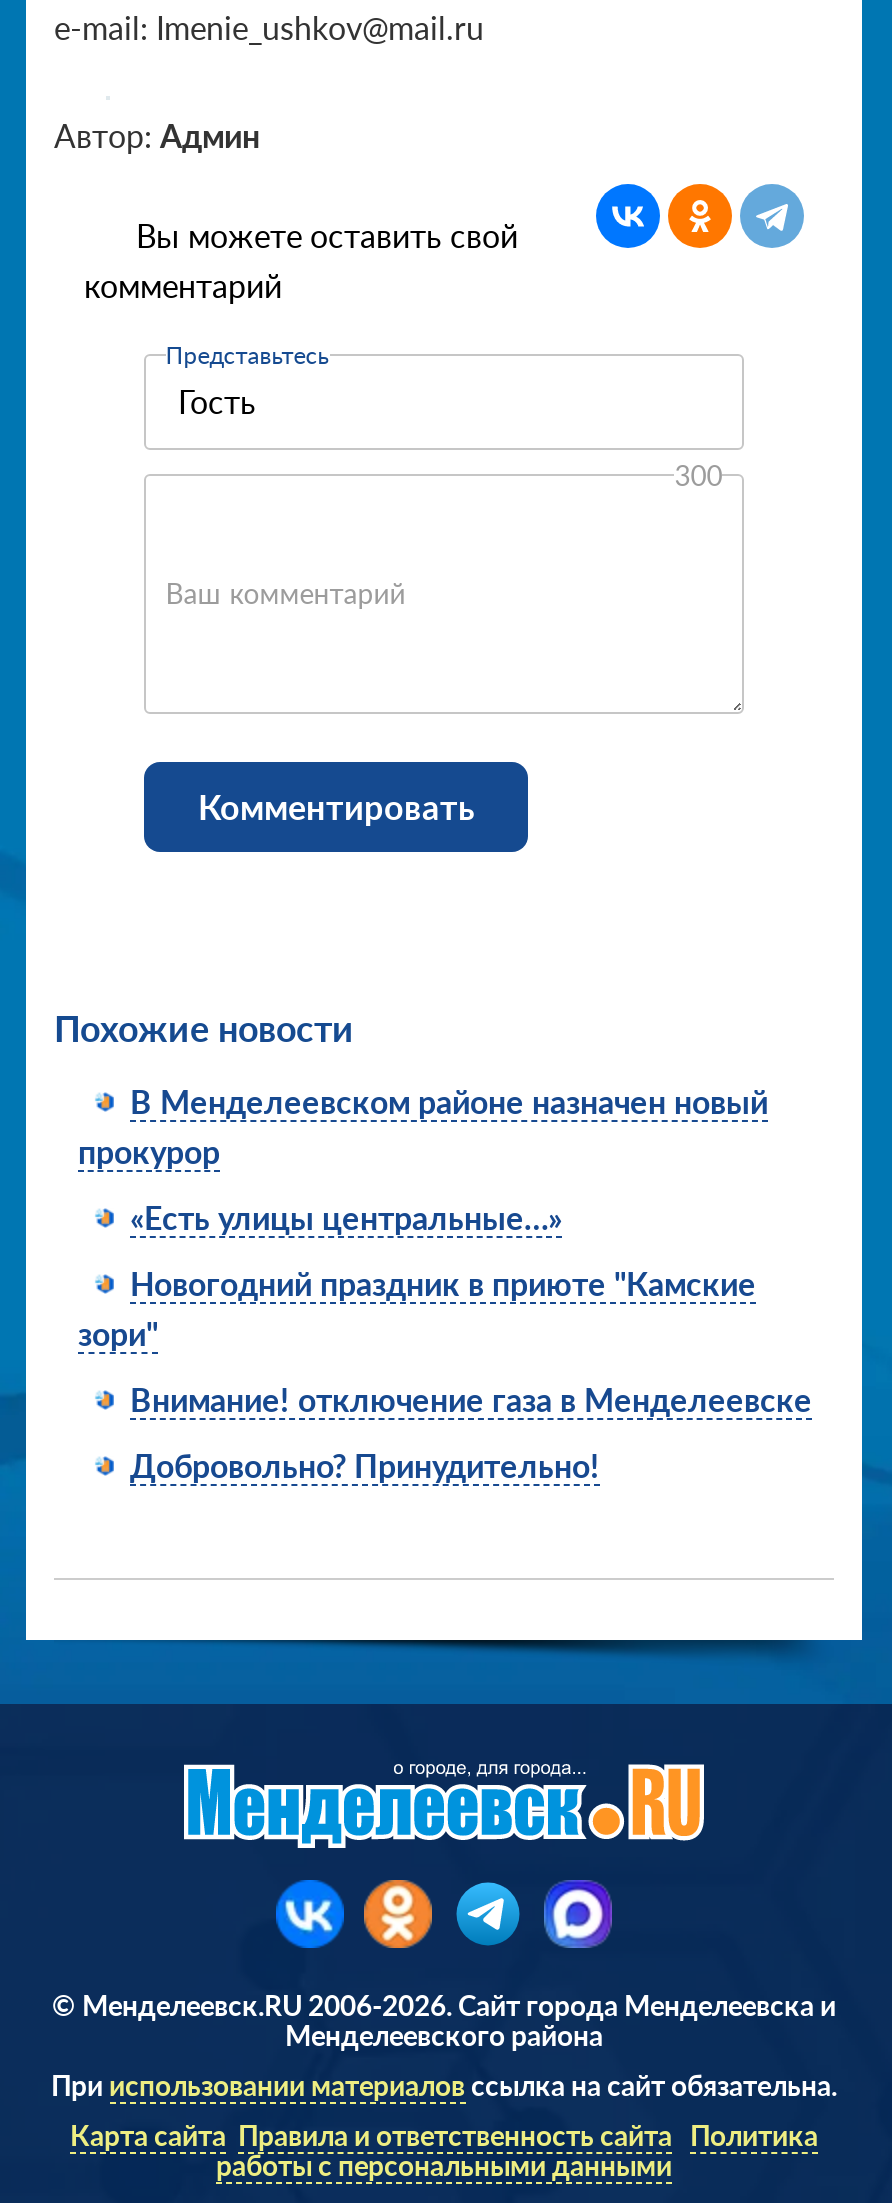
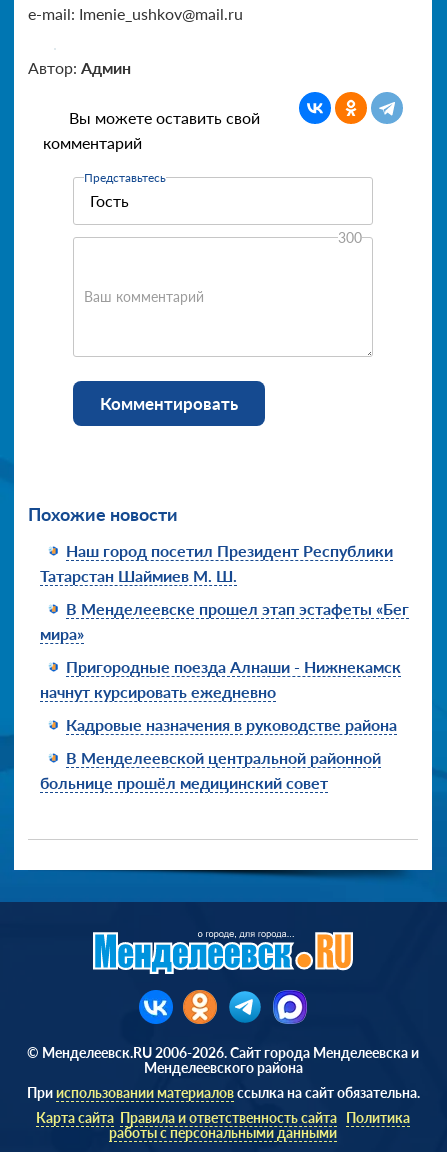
[78,1081,768,1169] В Менделеевском районе назначен новый | прокурор -> [40,541,393,585] Наш город посетил Президент Республики | Татарстан Шаймиев М. Ш.
[130,1197,562,1235] «Есть улицы центральные…» -> [40,599,409,643] В Менделеевске прошел этап эстафеты «Бег | мира»
[78,1263,756,1351] Новогодний праздник в приюте "Камские | зори" -> [40,657,401,701] Пригородные поезда Алнаши - Нижнекамск | начнут курсировать ежедневно
[130,1379,812,1417] Внимание! отключение газа в Менделеевске -> [66,715,397,734] Кадровые назначения в руководстве района
[130,1445,600,1483] Добровольно? Принудительно! -> [40,748,381,792] В Менделеевской центральной районной | больнице прошёл медицинский совет

